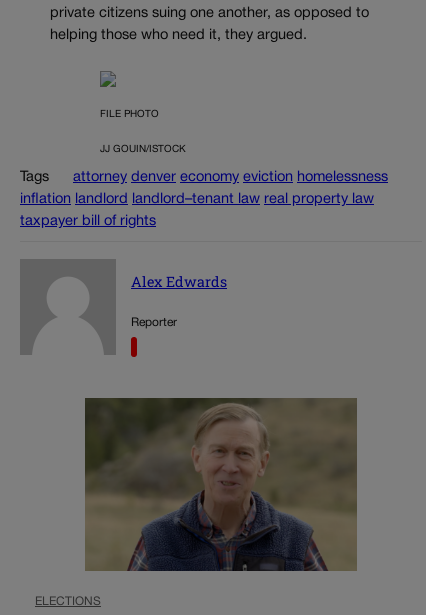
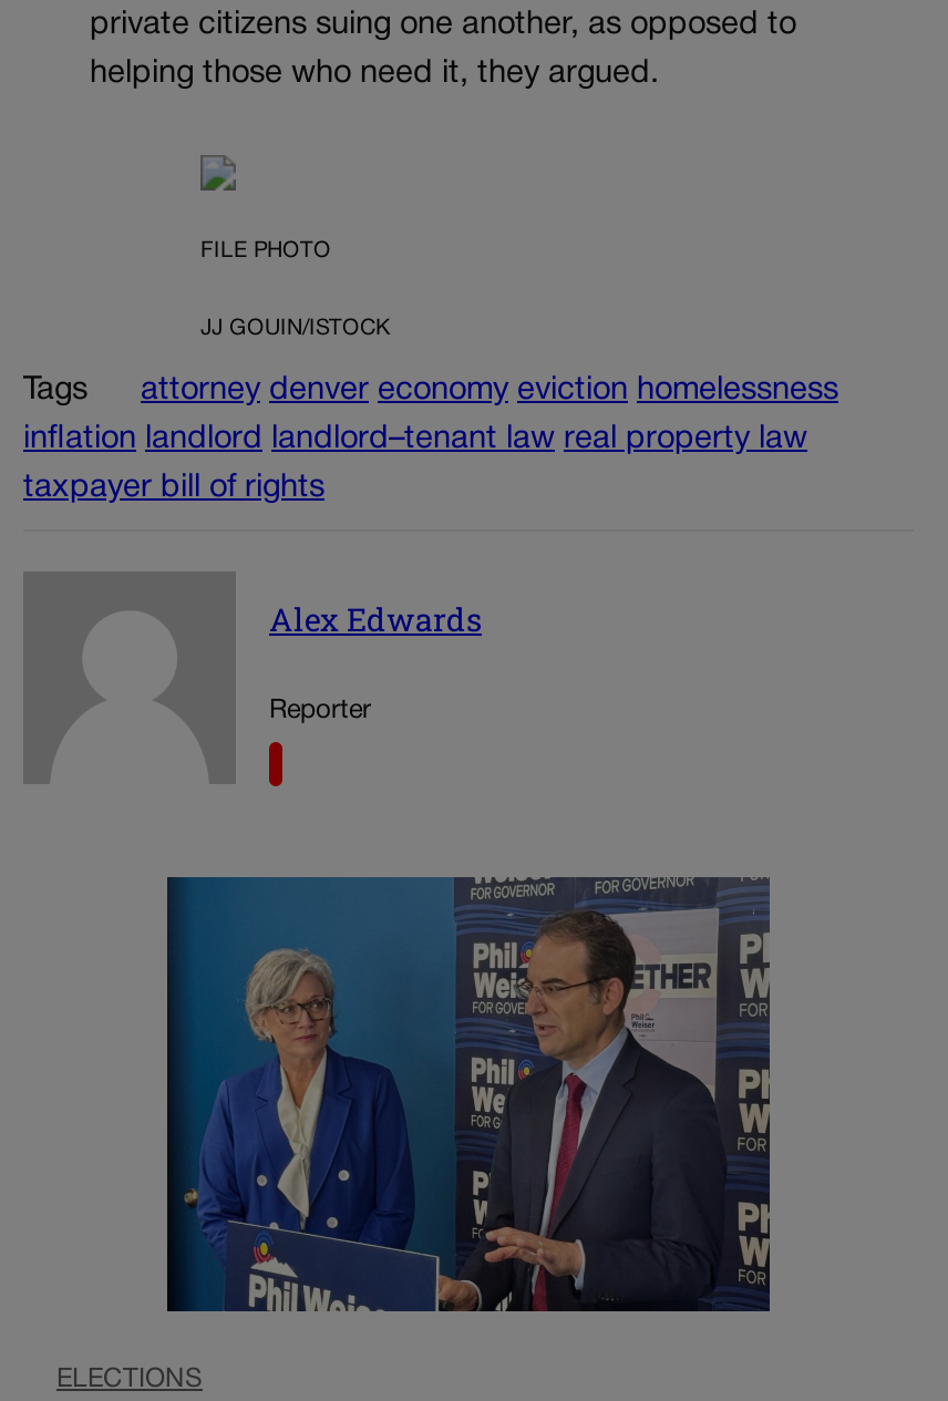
[84,397,358,572] [image] -> [165,876,772,1315] [image]

